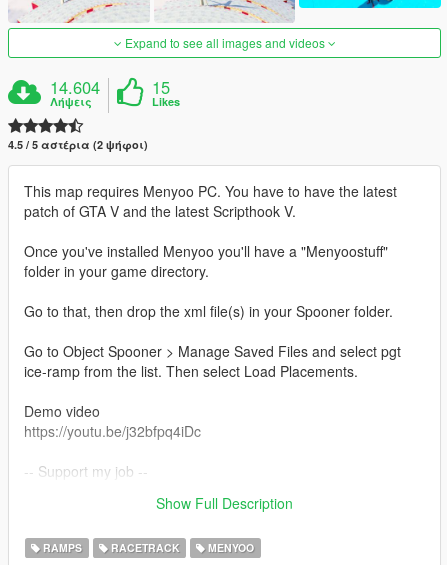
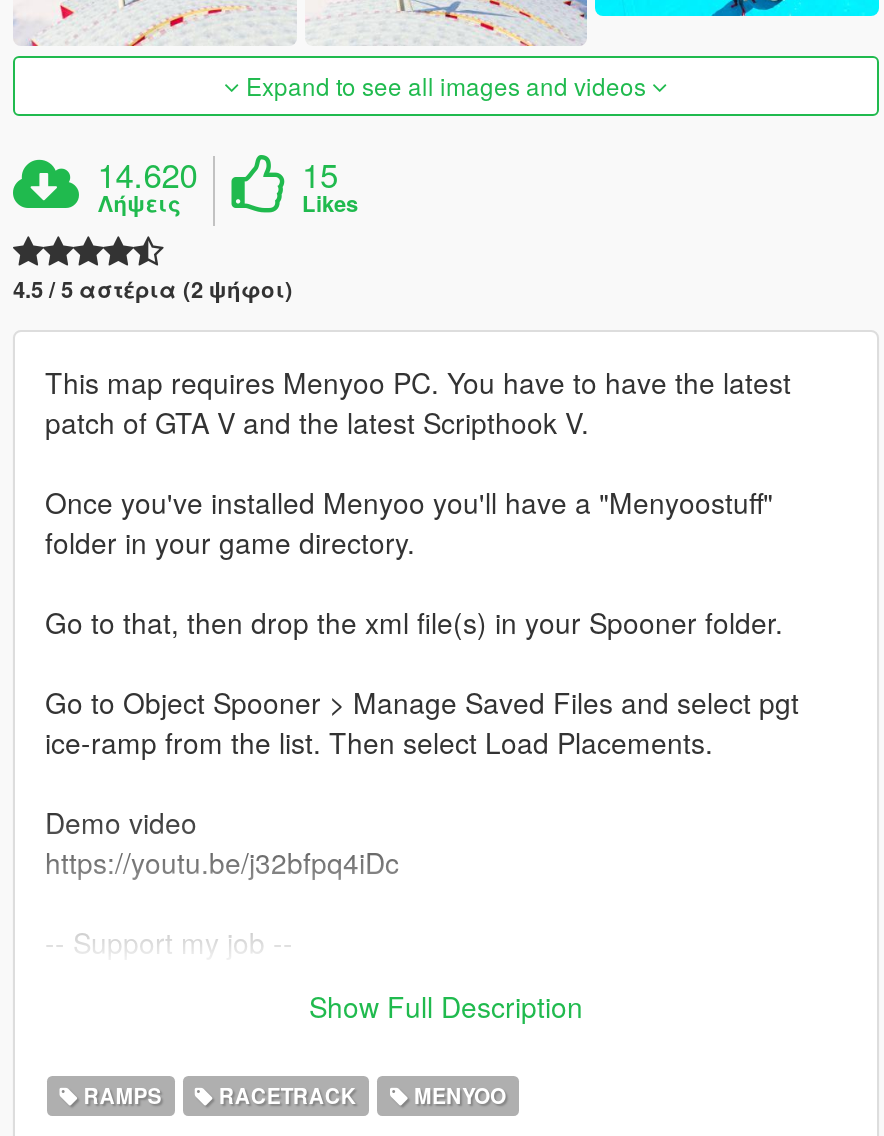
[50,75,100,99] 14.604 -> [97,150,197,198] 14.620

